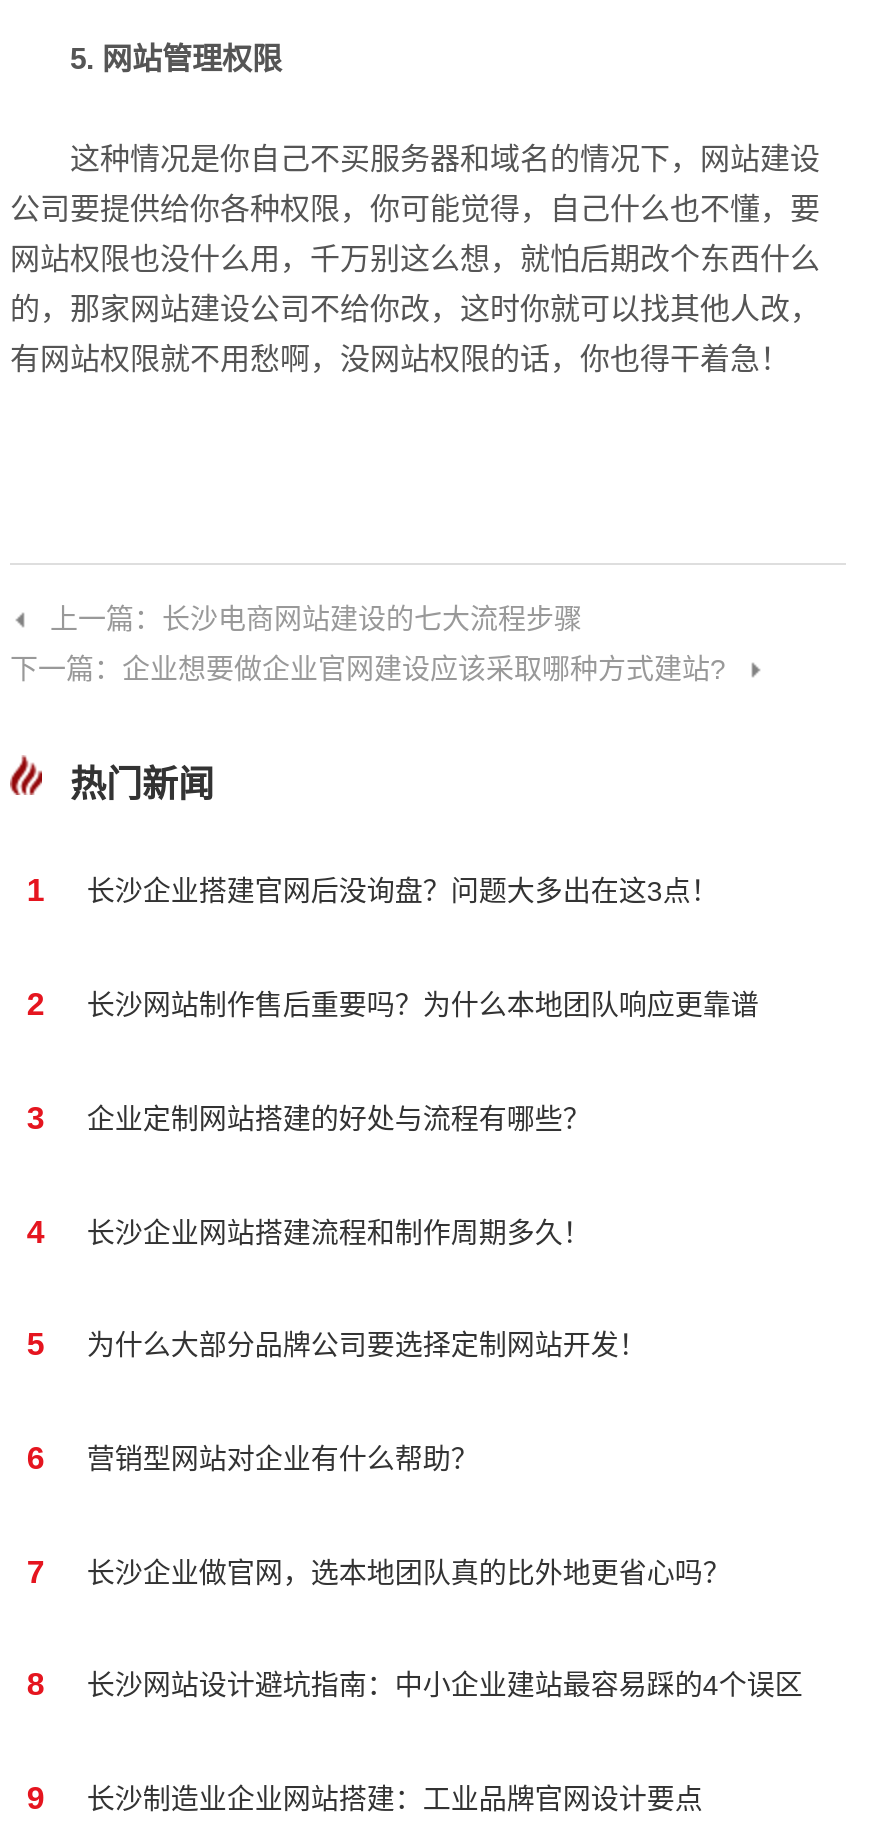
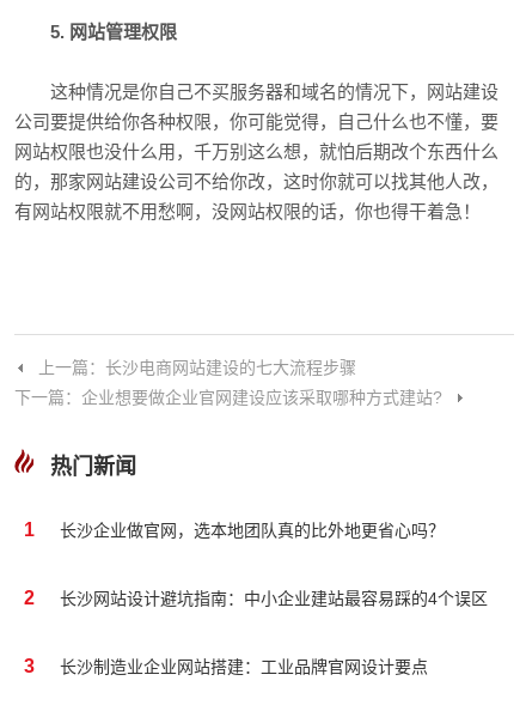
[27,876,759,1588] 长沙企业搭建官网后没询盘？问题大多出在这3点！ | 2 | 长沙网站制作售后重要吗？为什么本地团队响应更靠谱 | 3 | 企业定制网站搭建的好处与流程有哪些？ | 4 | 长沙企业网站搭建流程和制作周期多久！ | 5 | 为什么大部分品牌公司要选择定制网站开发！ | 6 | 营销型网站对企业有什么帮助？ | 7 -> none
[27,1668,803,1702] 8 长沙网站设计避坑指南：中小企业建站最容易踩的4个误区 -> [24,588,488,608] 2 长沙网站设计避坑指南：中小企业建站最容易踩的4个误区
[27,1781,703,1815] 9 长沙制造业企业网站搭建：工业品牌官网设计要点 -> [24,656,428,676] 3 长沙制造业企业网站搭建：工业品牌官网设计要点

